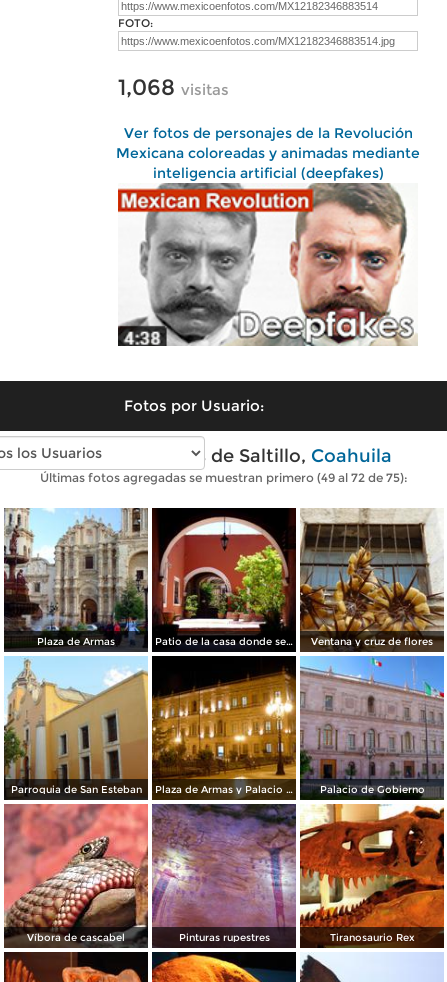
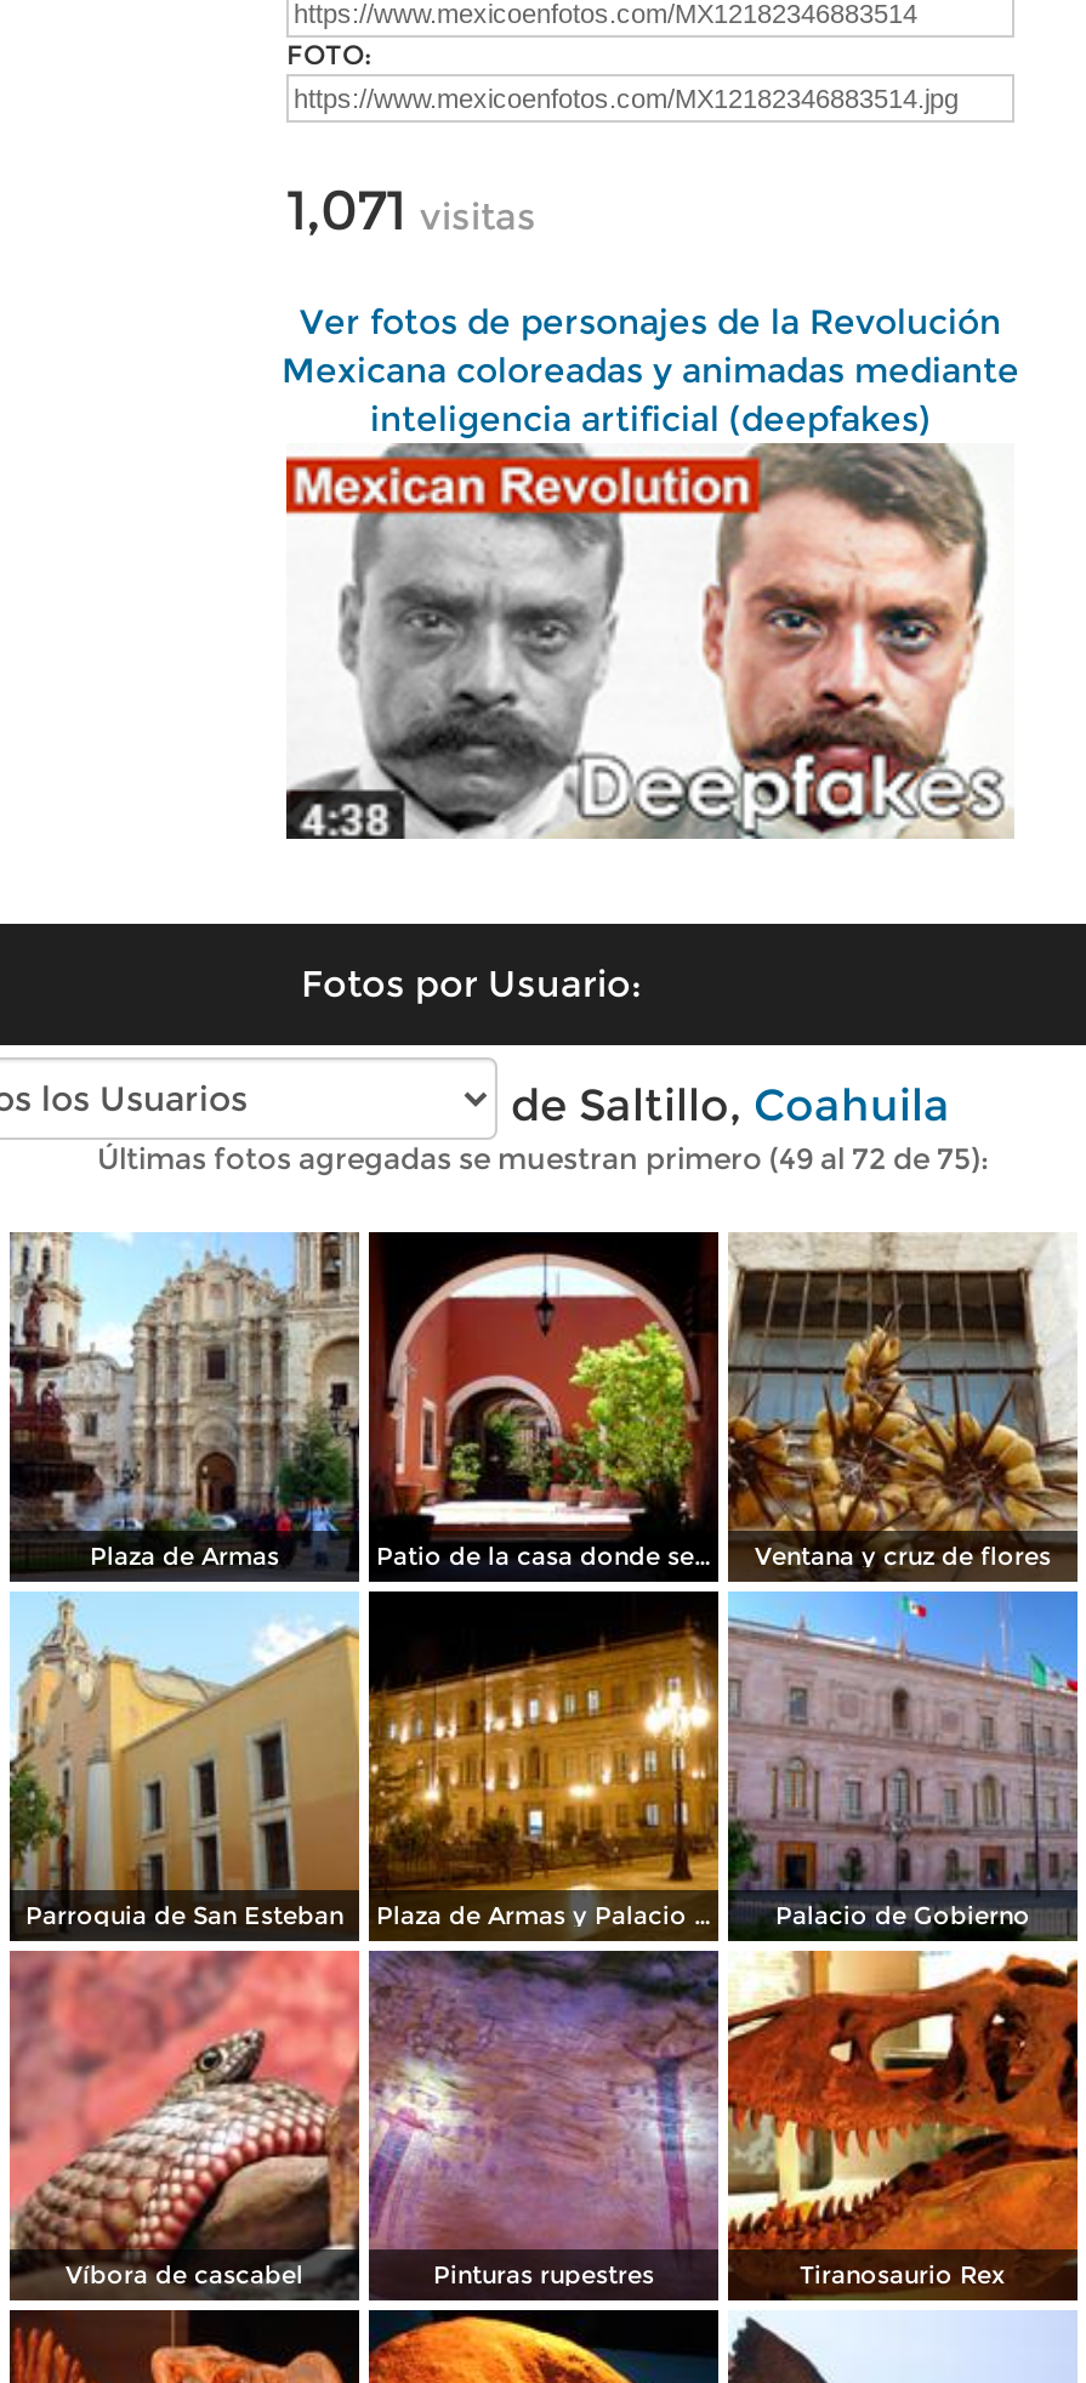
[118,73,229,101] 1,068 visitas -> [286,176,536,244] 1,071 visitas

